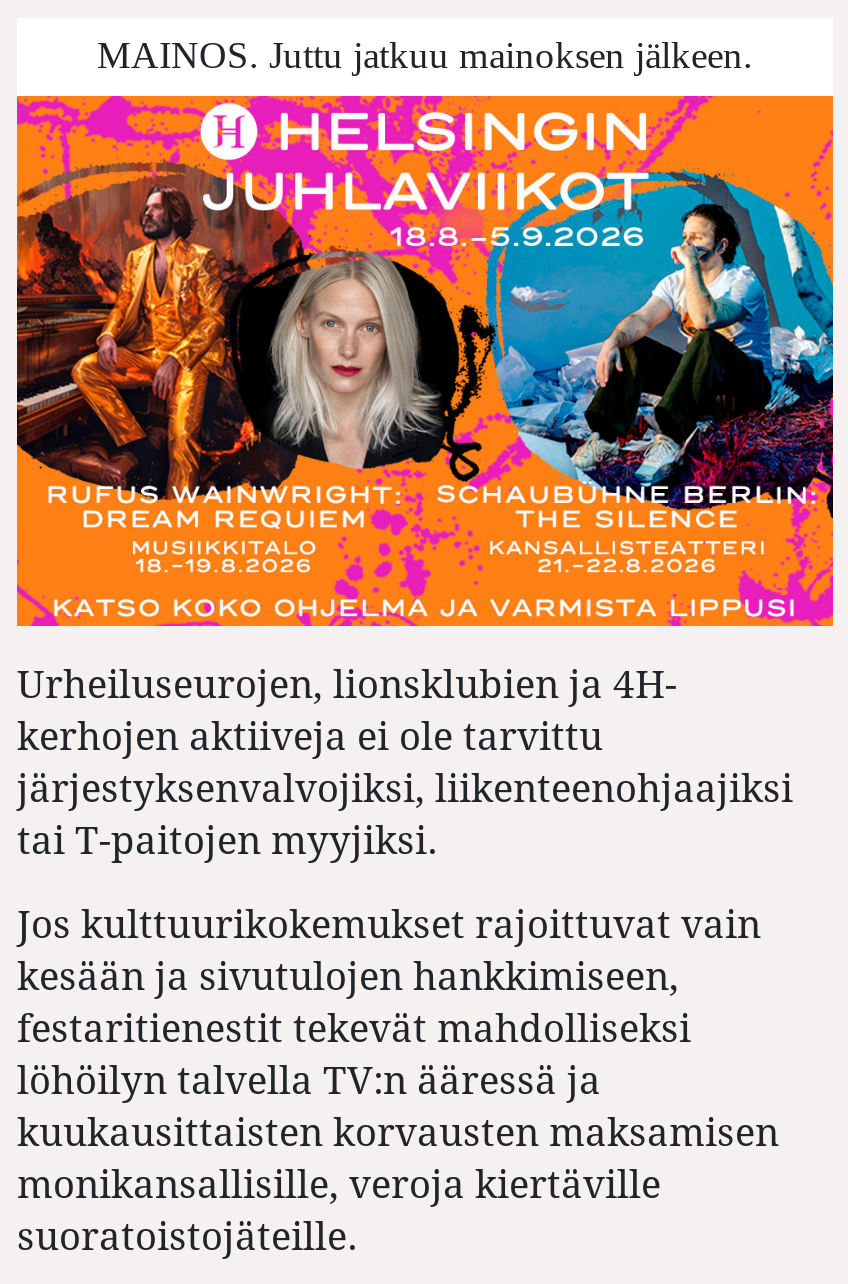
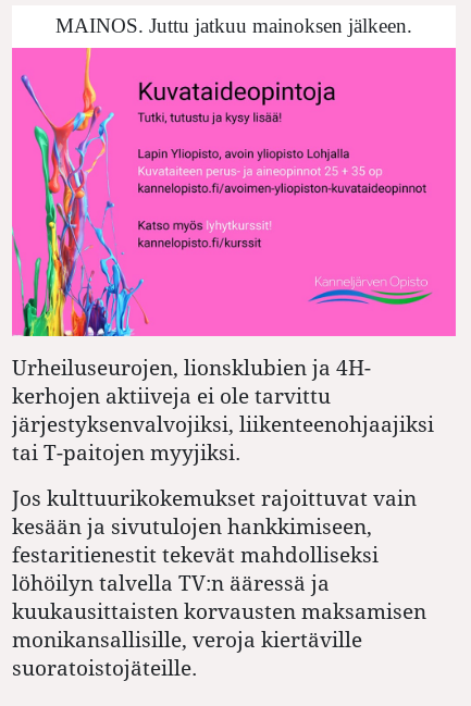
[15,94,835,628] [image] -> [11,47,457,337] [image]

